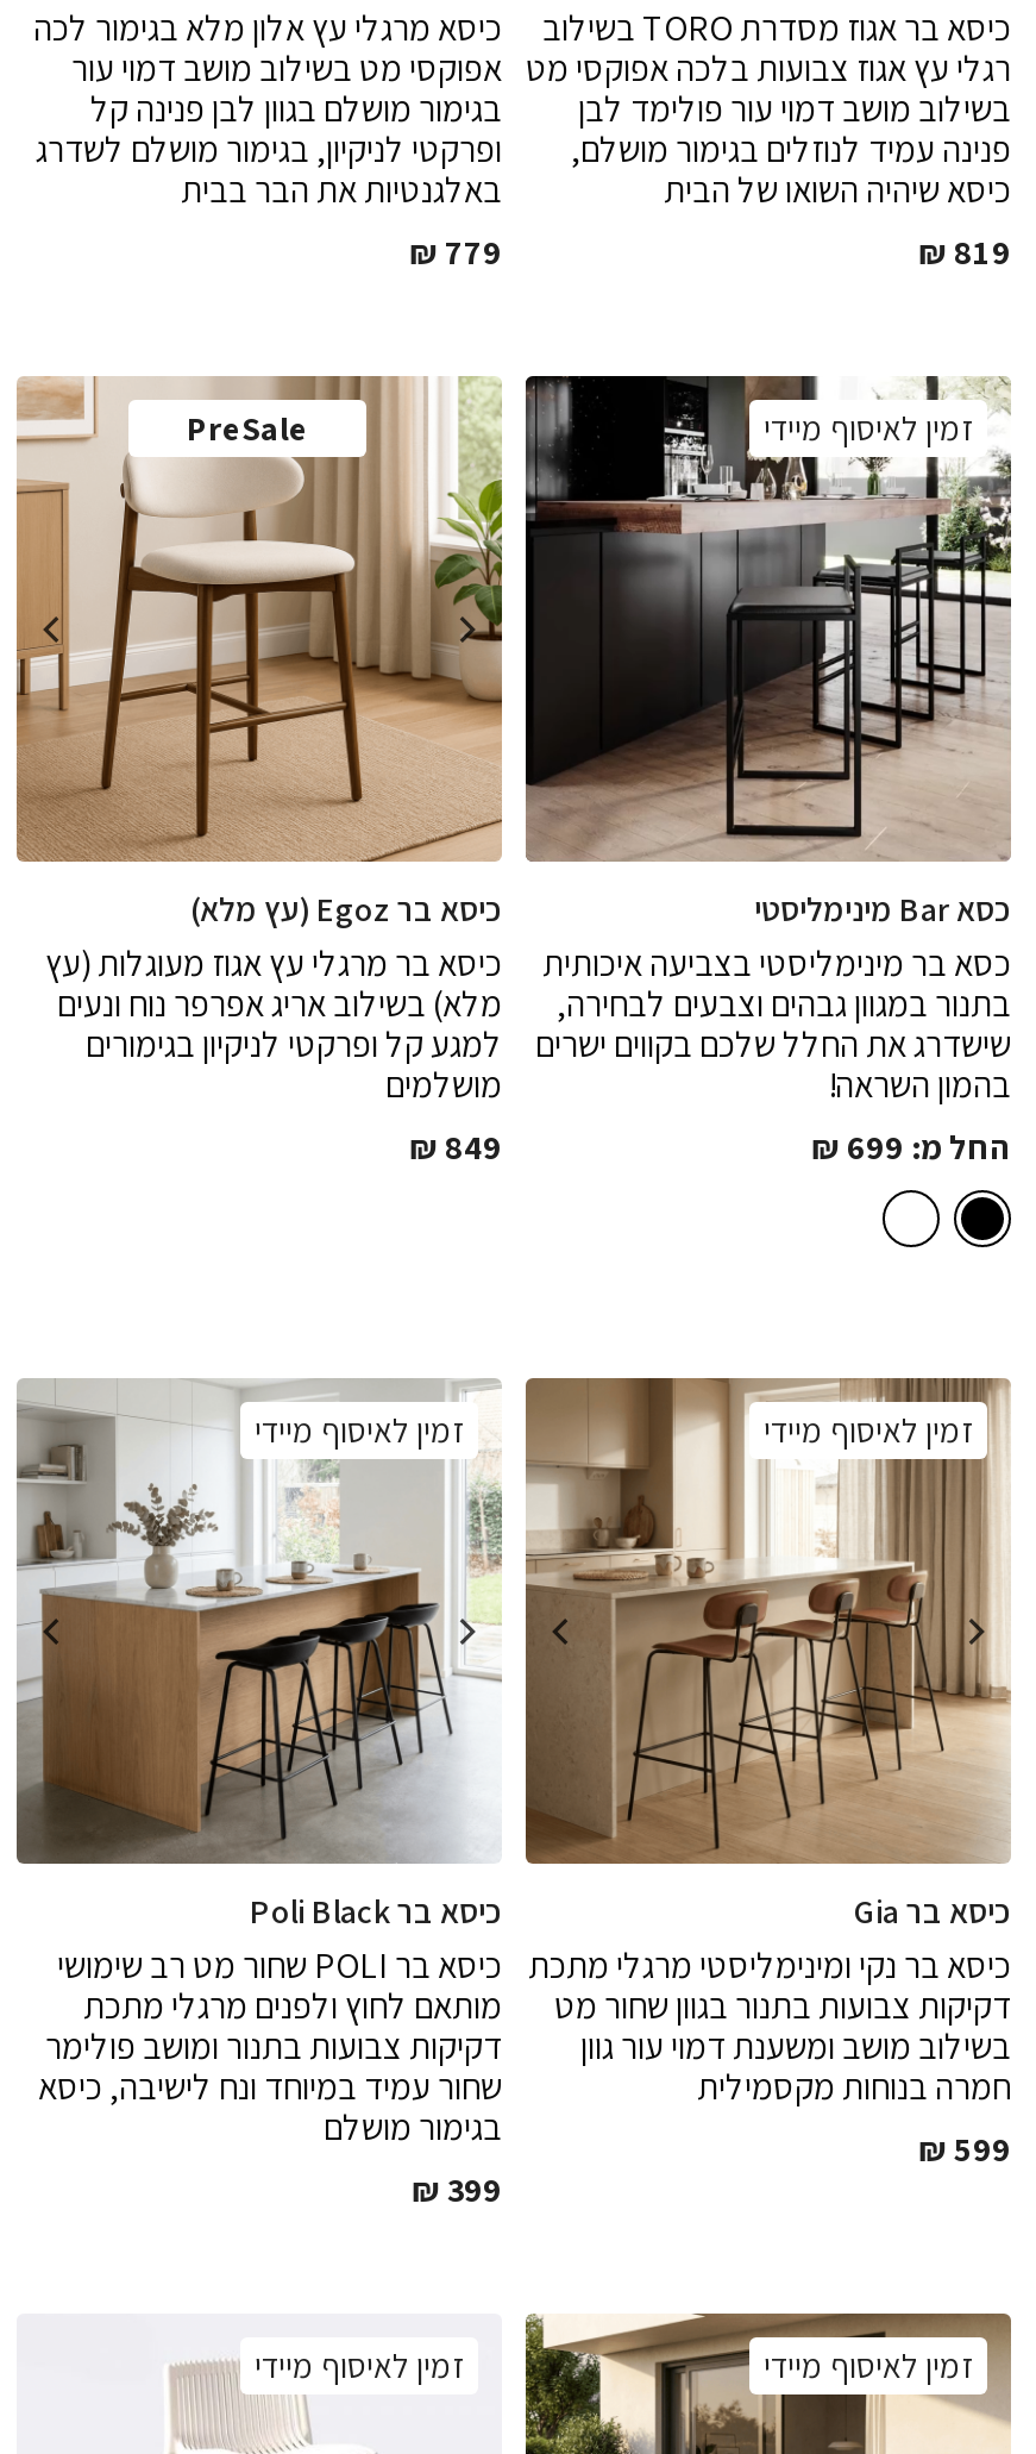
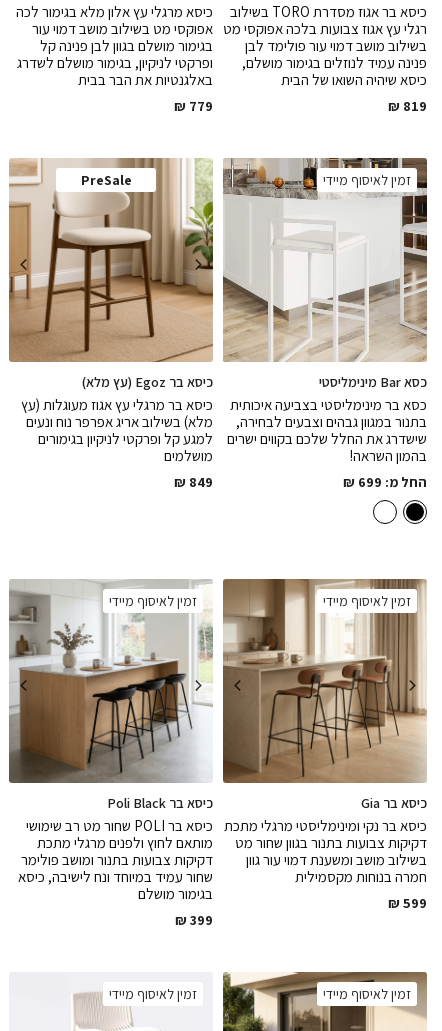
[523,374,1011,862] [image] -> [222,157,428,362] [image]

